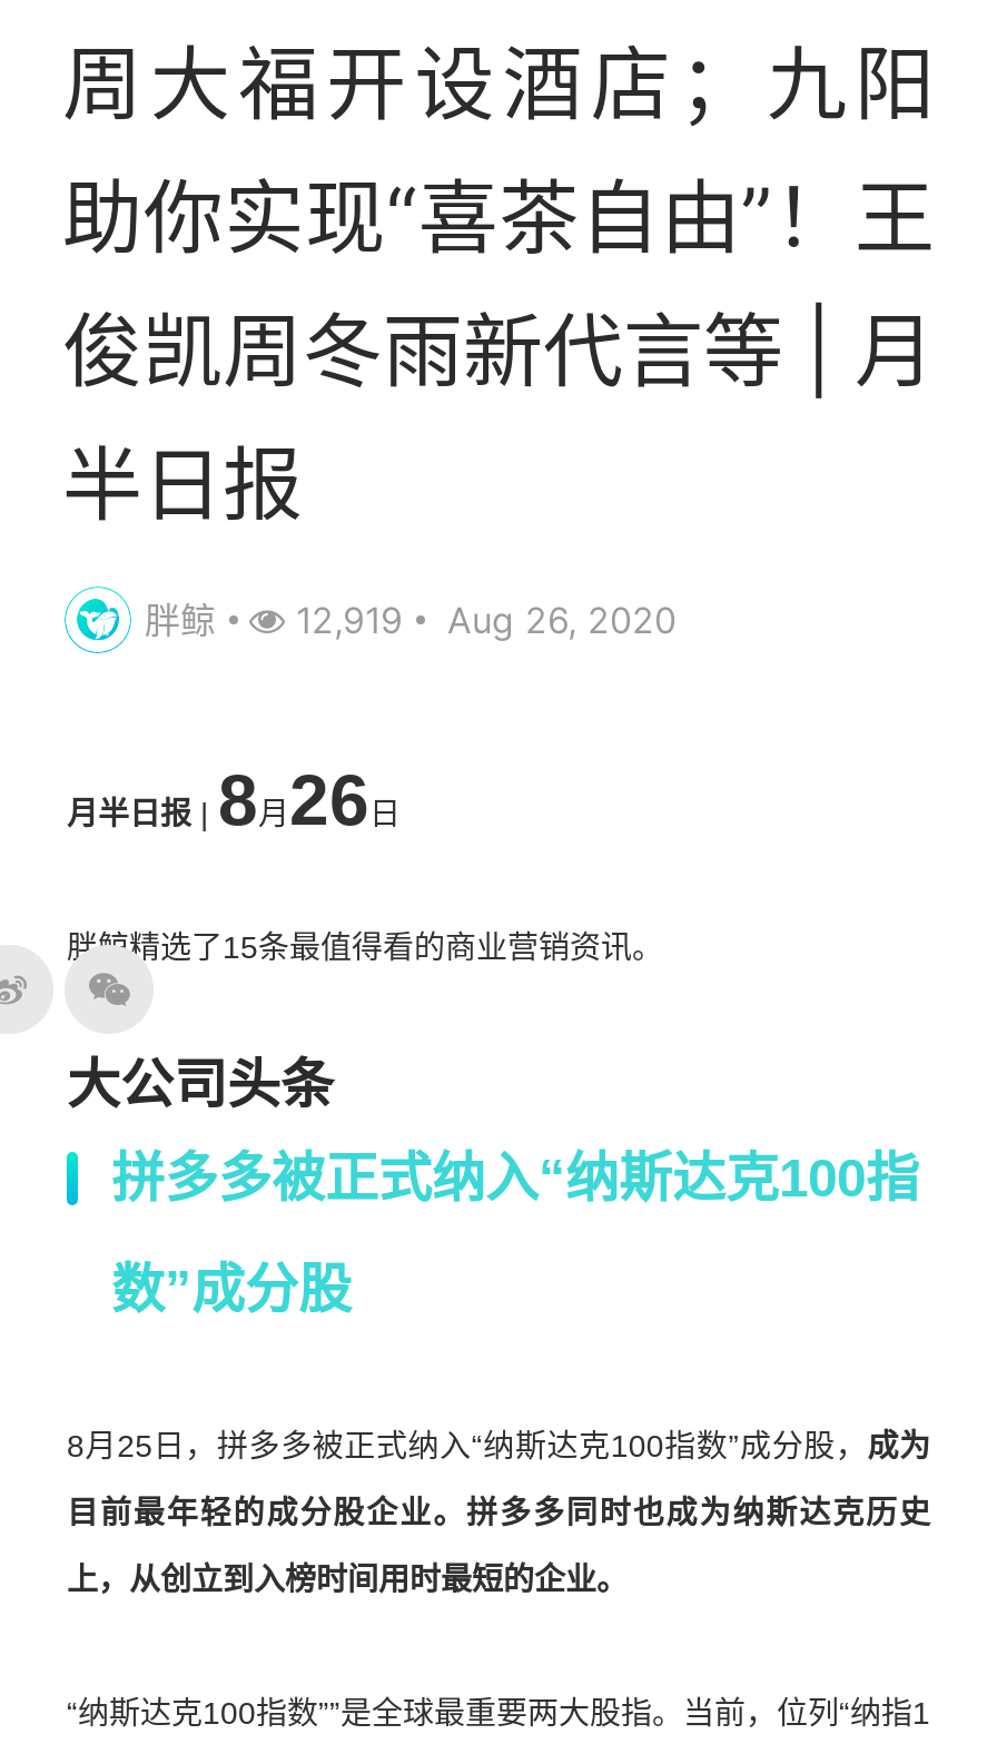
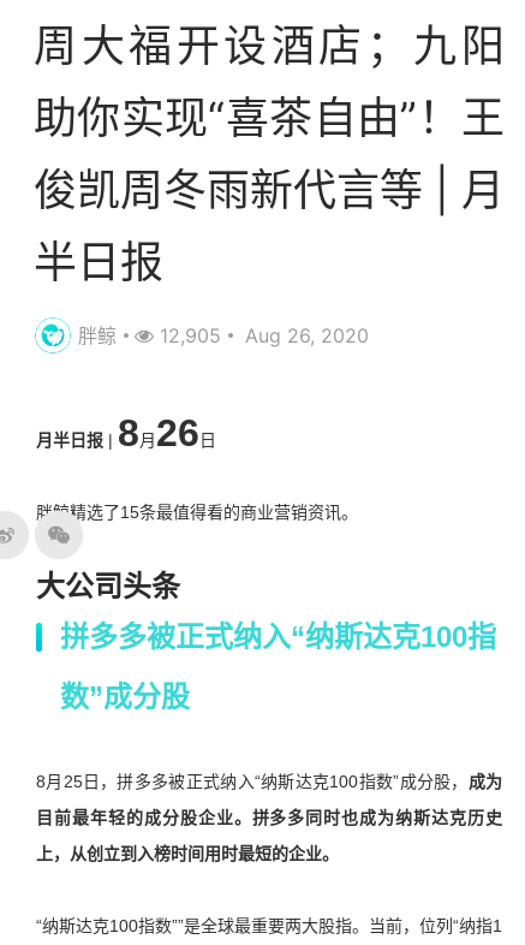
[145,597,677,642] 胖鲸 12,919 Aug 26, 2020 -> [78,323,369,347] 胖鲸 12,905 Aug 26, 2020

